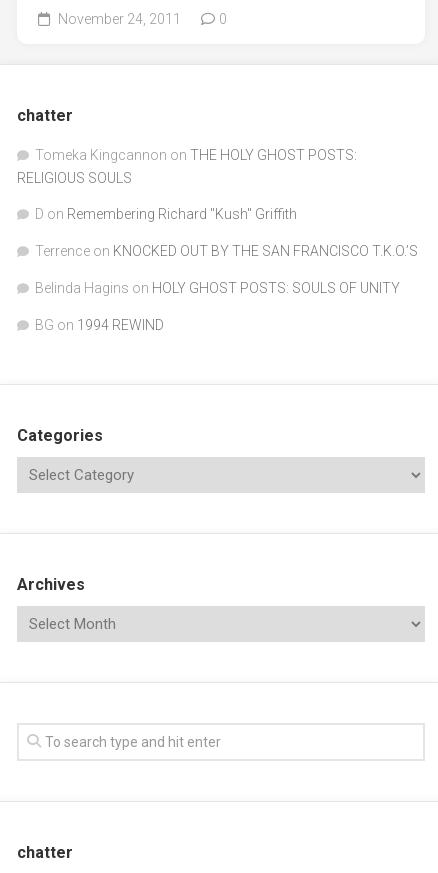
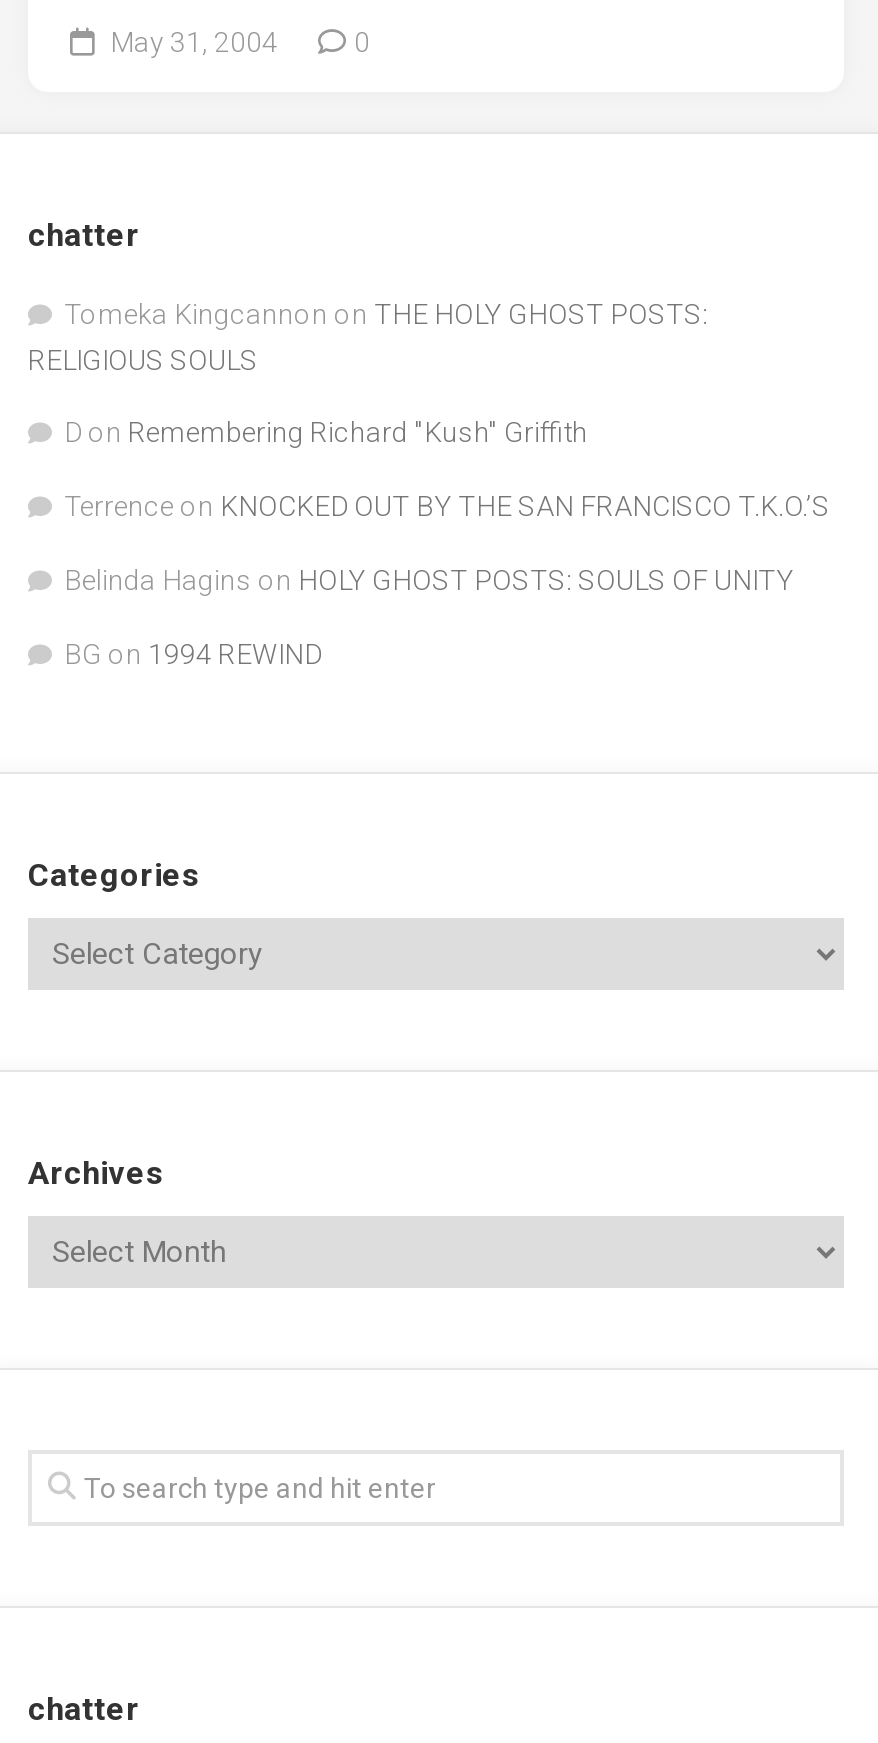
[55,11,181,27] November 24, 2011 -> [104,26,278,58] May 31, 2004

